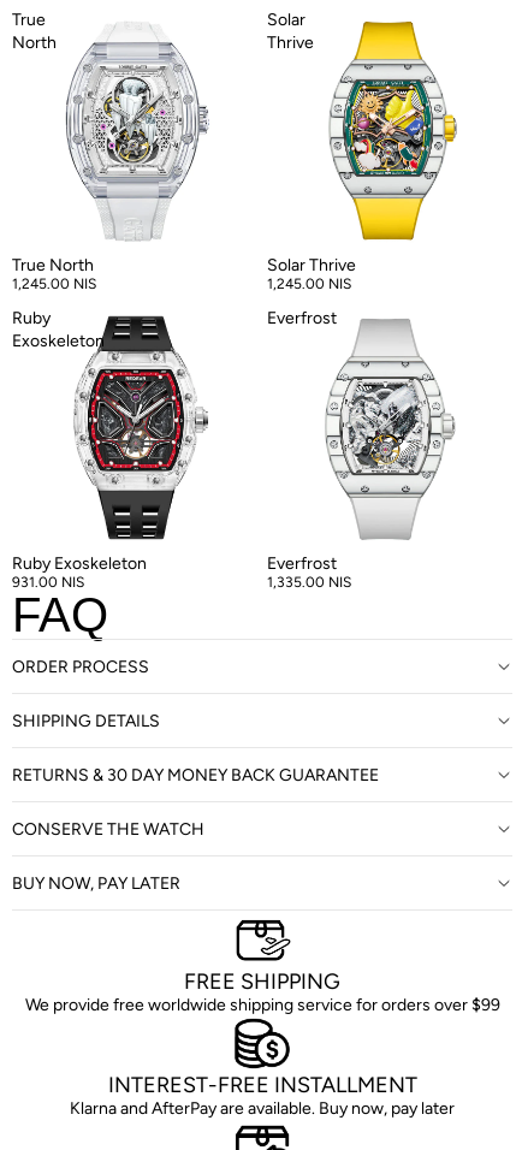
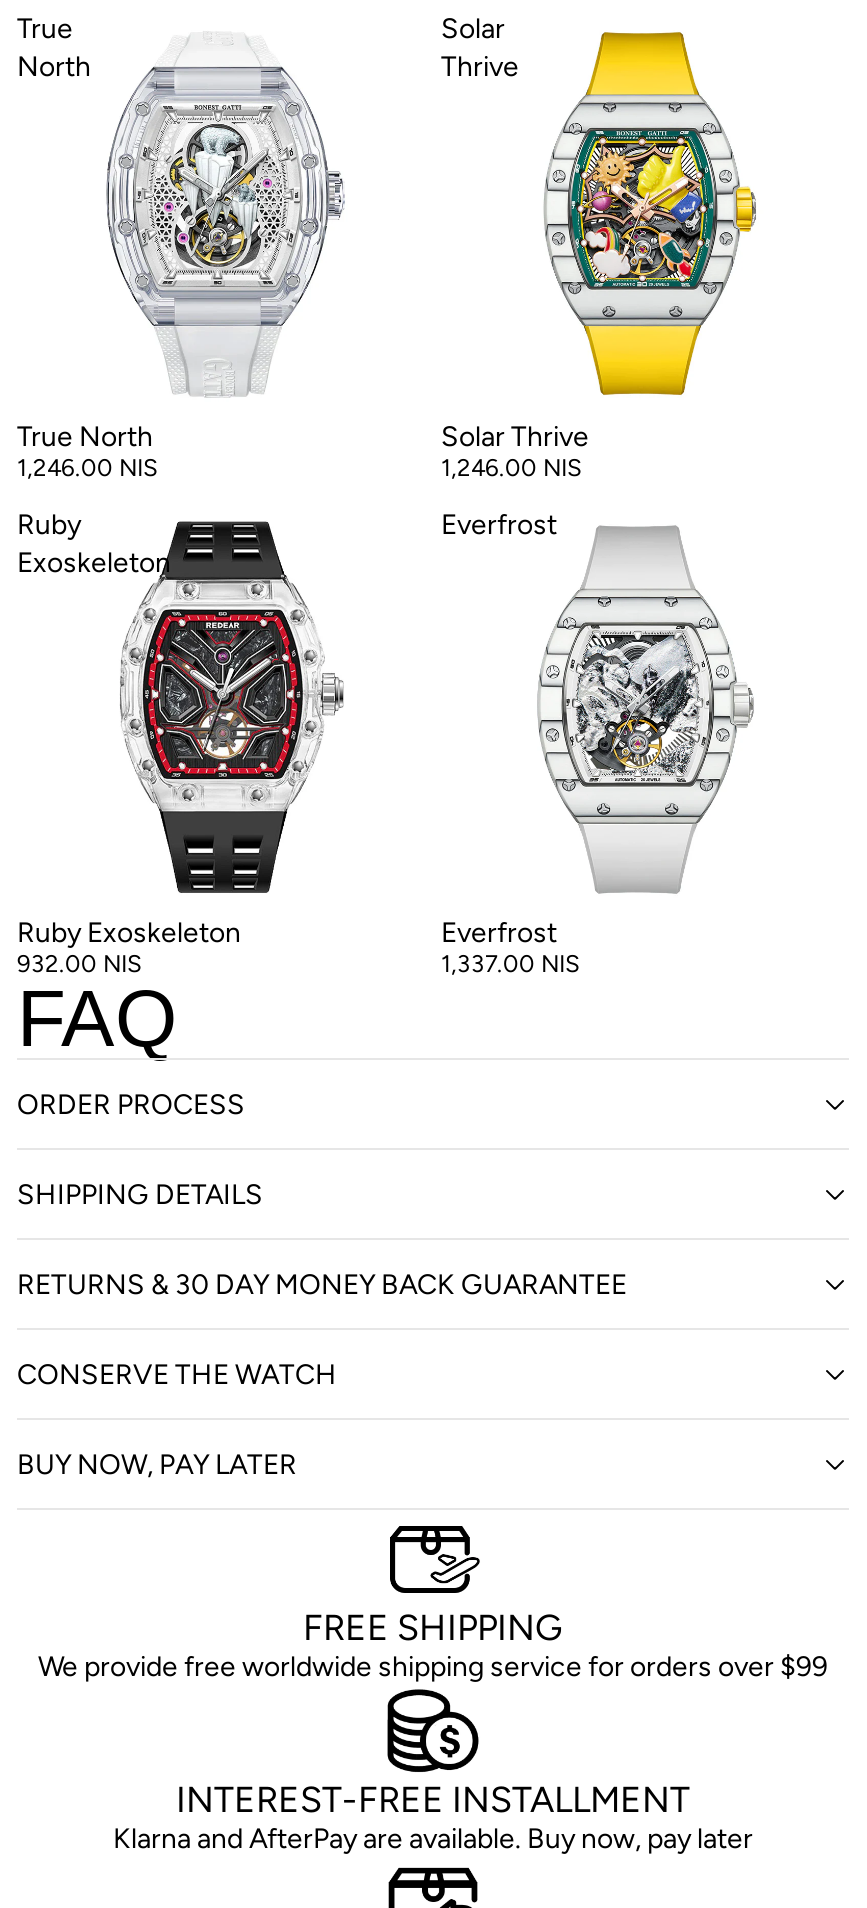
[12,275,96,292] 1,245.00 NIS -> [17,454,157,482] 1,246.00 NIS
[267,275,351,292] 1,245.00 NIS -> [441,454,581,482] 1,246.00 NIS
[12,574,84,591] 931.00 NIS -> [17,950,141,978] 932.00 NIS
[267,574,351,591] 1,335.00 NIS -> [441,950,579,978] 1,337.00 NIS

